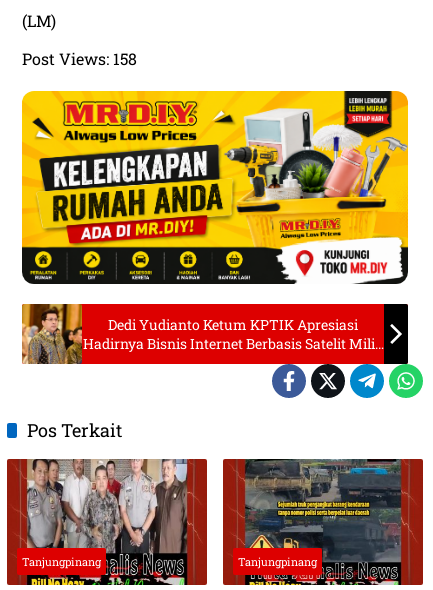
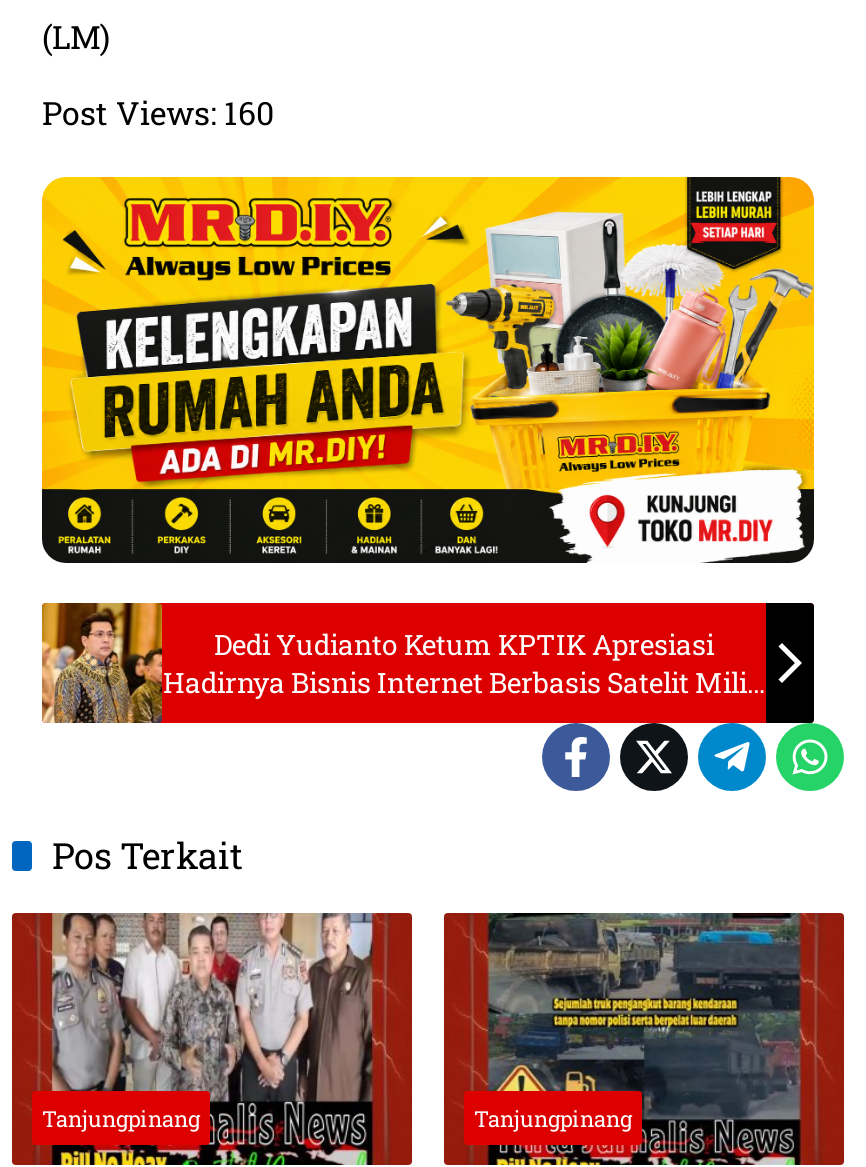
[22,48,137,69] Post Views: 158 -> [42,92,274,134] Post Views: 160

